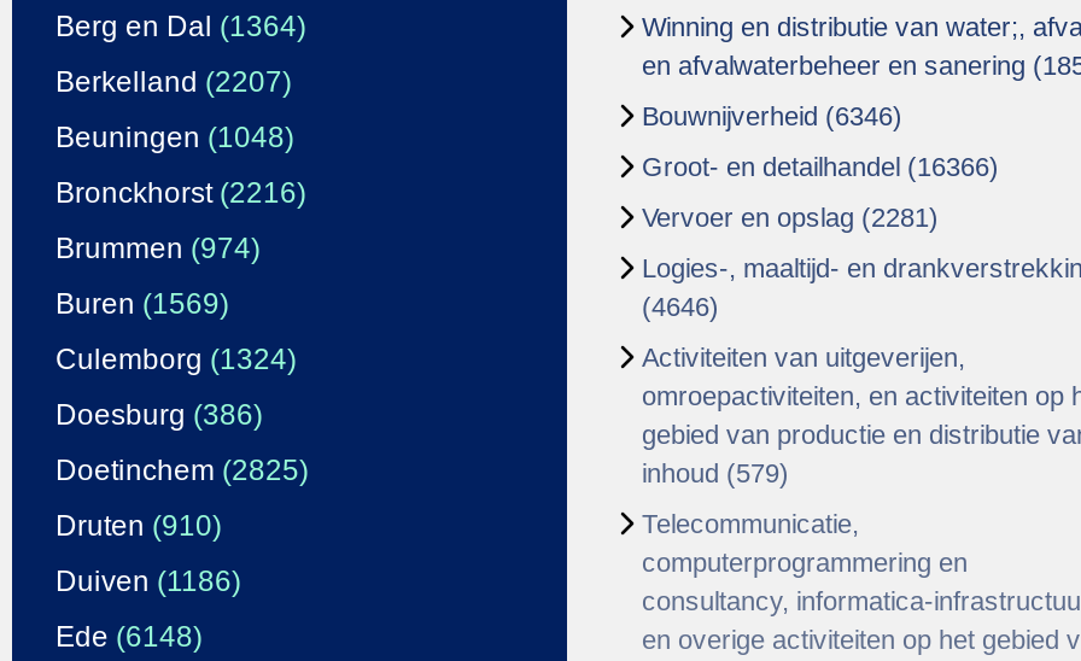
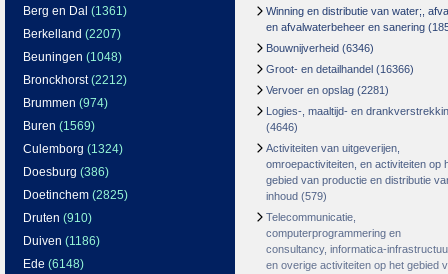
[55,10,306,44] Berg en Dal (1364) -> [23,4,127,18] Berg en Dal (1361)
[55,177,306,211] Bronckhorst (2216) -> [23,73,127,87] Bronckhorst (2212)

